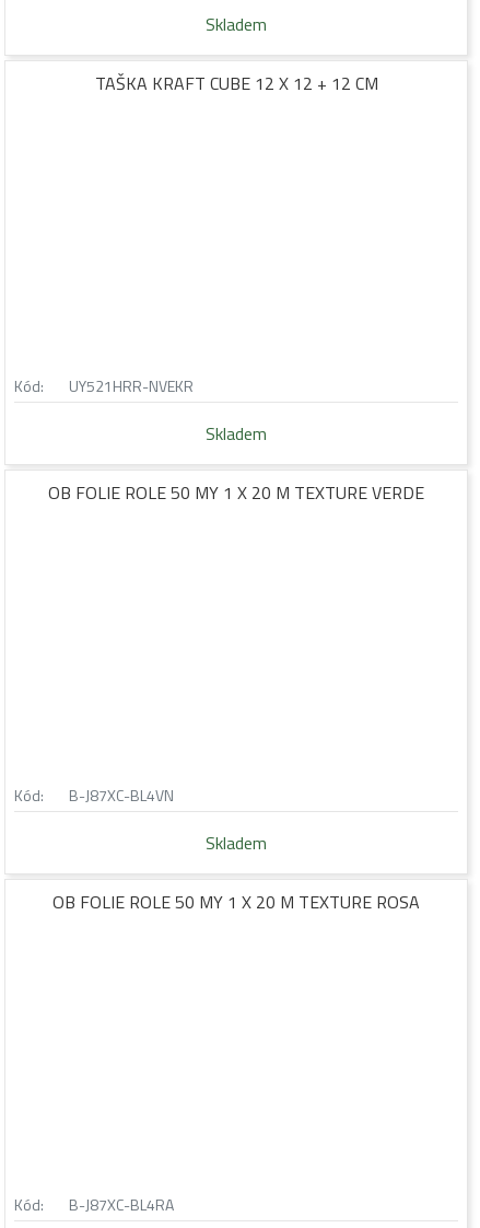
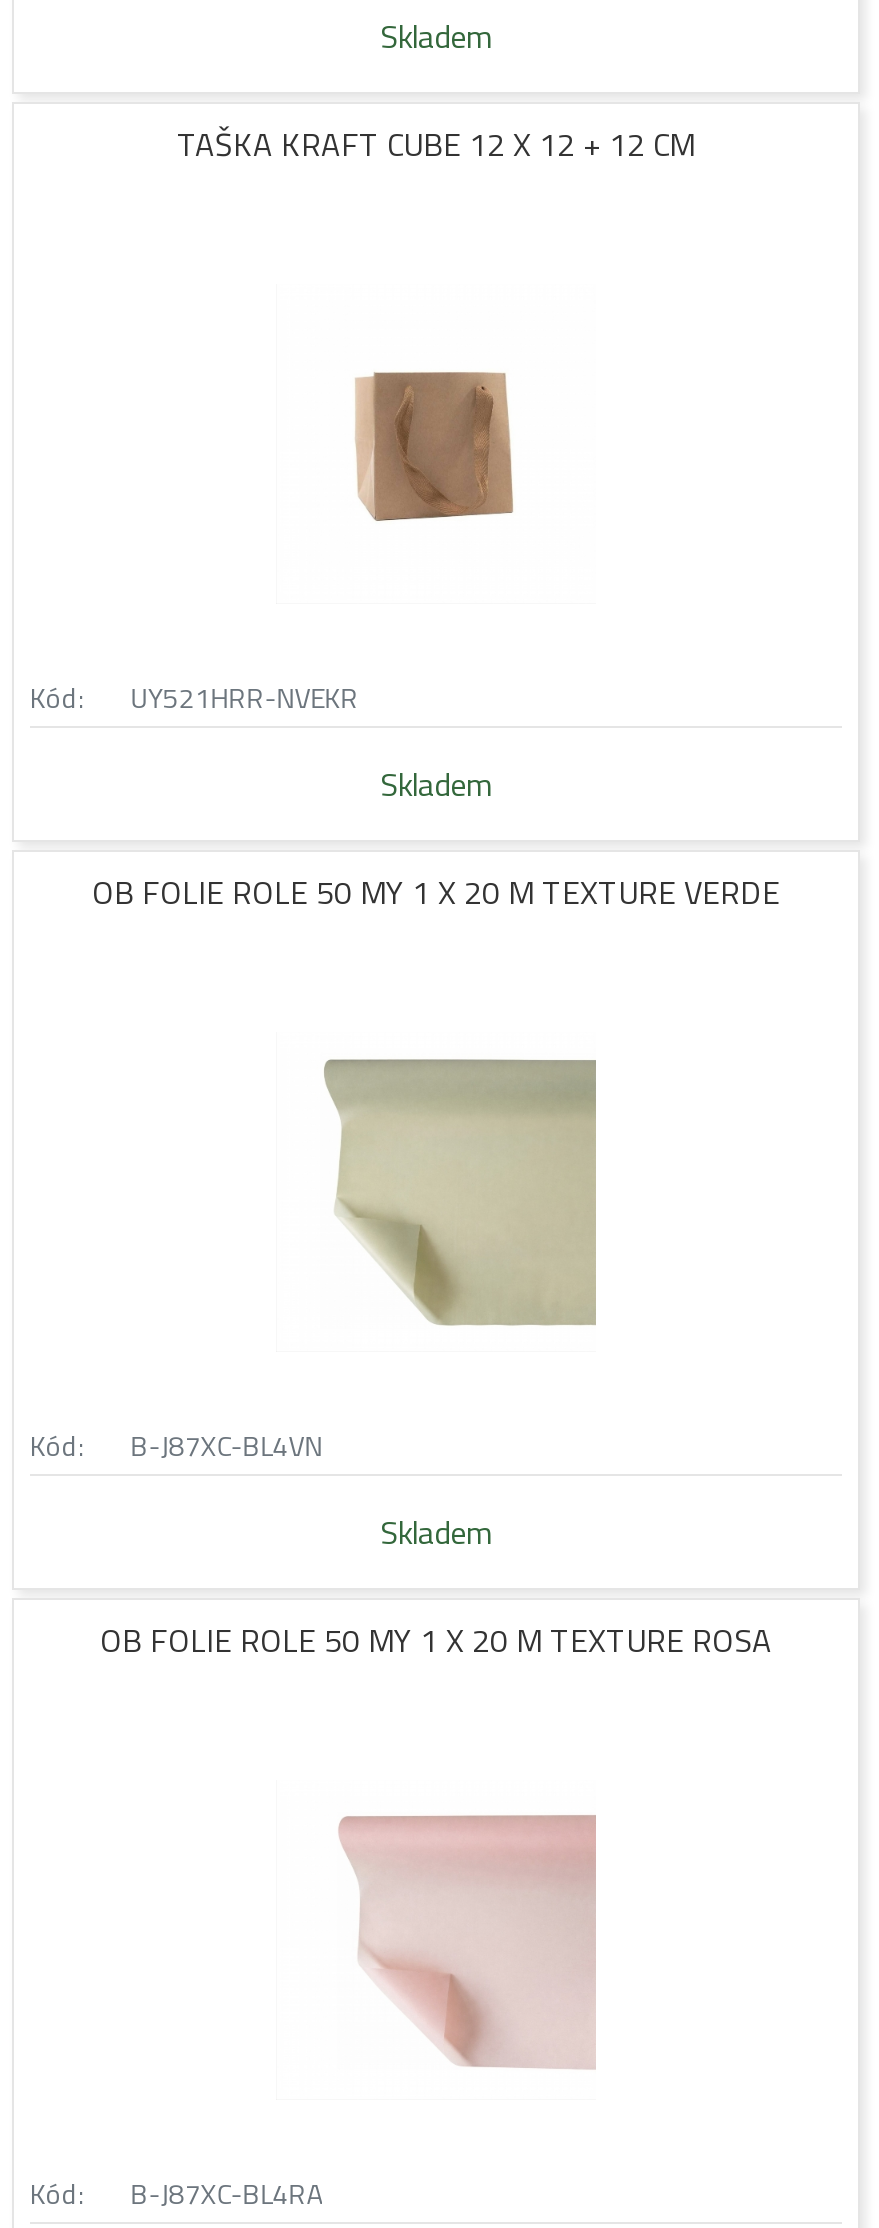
none -> [352,370,516,524] [image]
none -> [322,1056,598,1328] [image]
none -> [336,1812,598,2070] [image]

